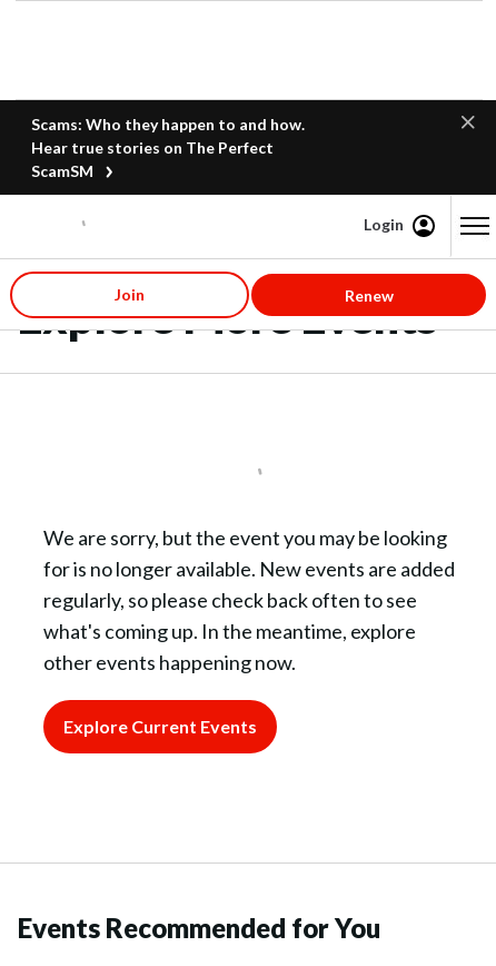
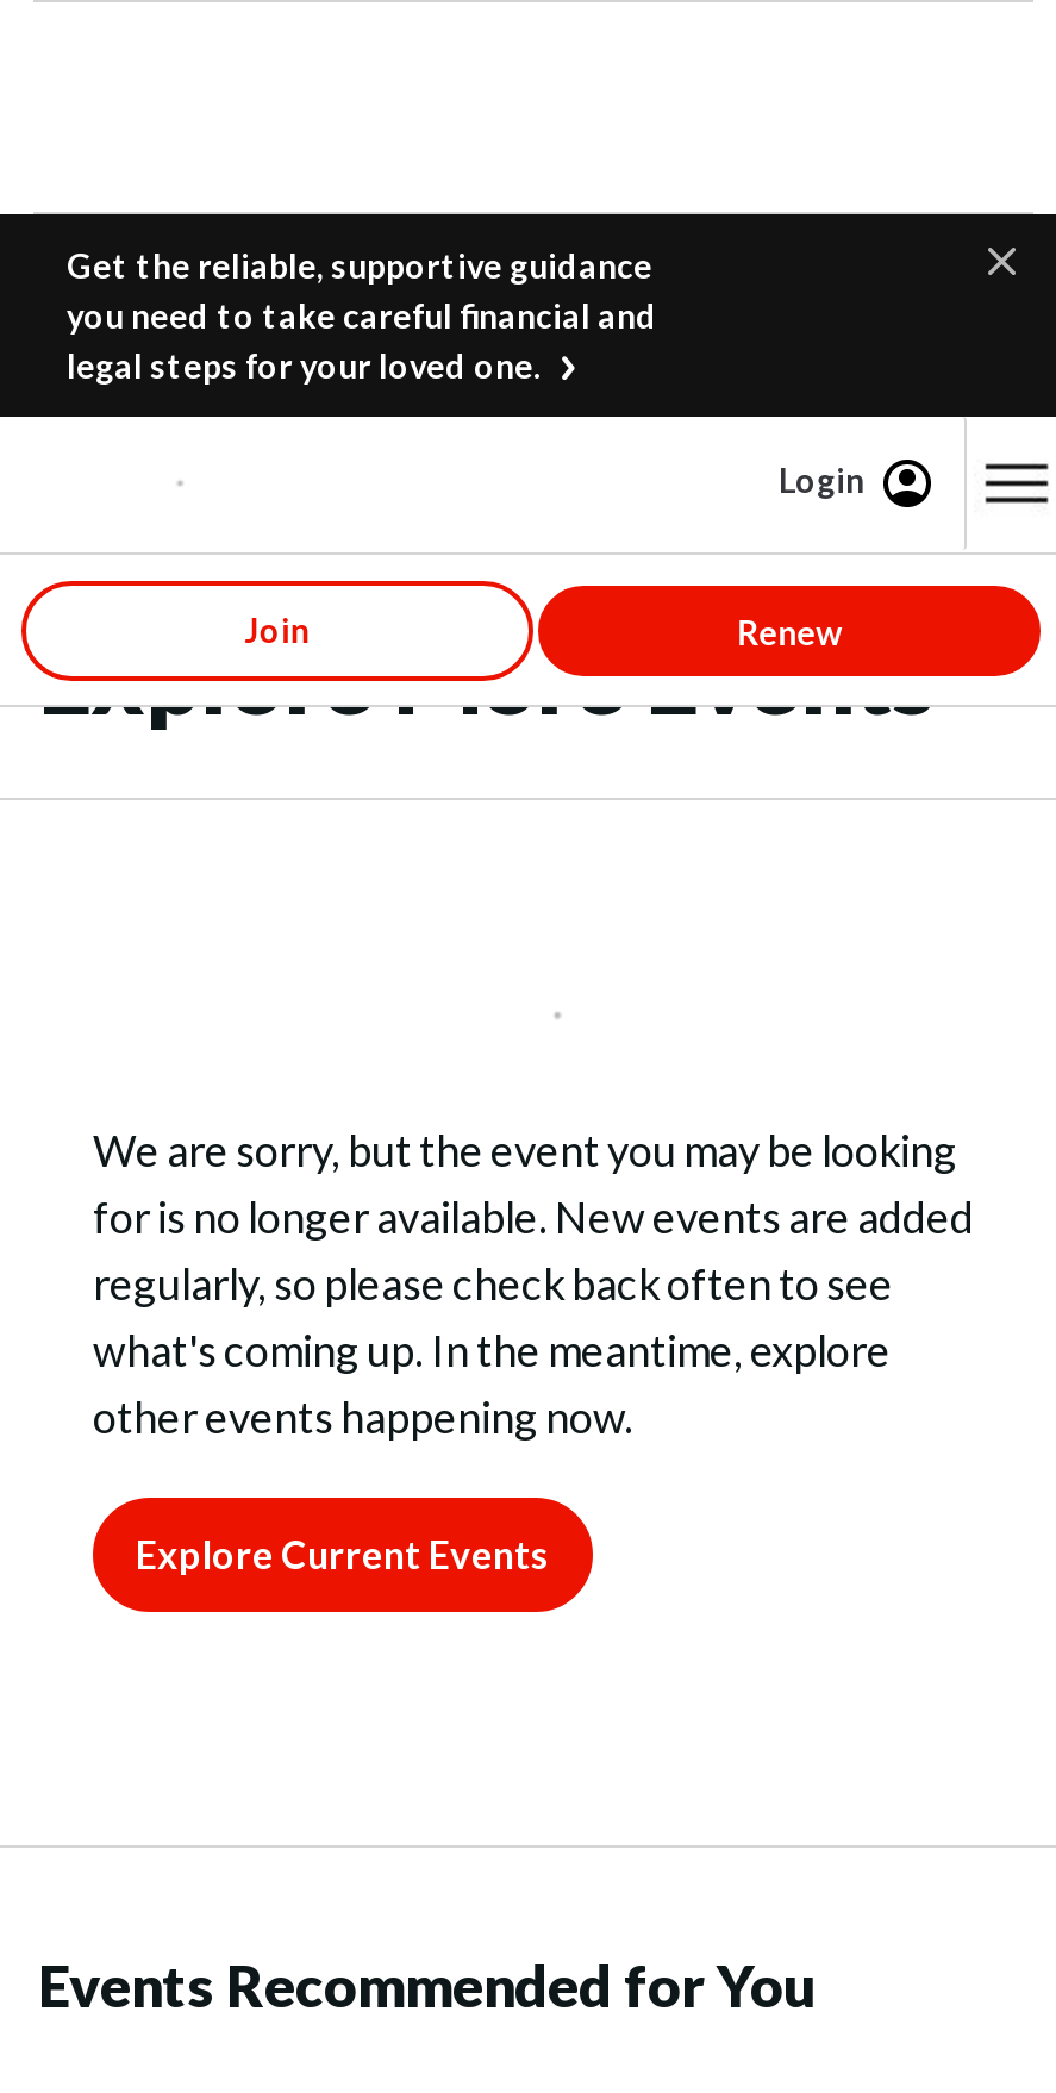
[31,115,305,180] Scams: Who they happen to and how. | Hear true stories on The Perfect | ScamSM -> [67,245,657,386] Get the reliable, supportive guidance | you need to take careful financial and | legal steps for your loved one.

